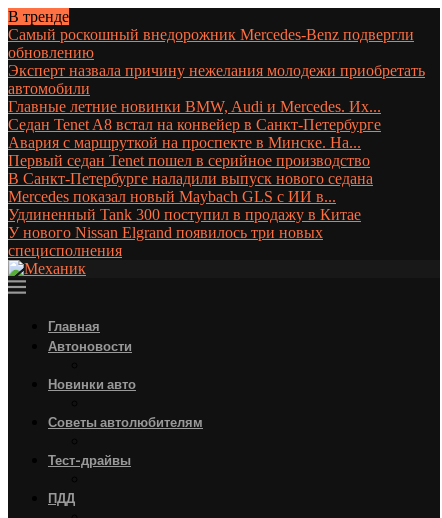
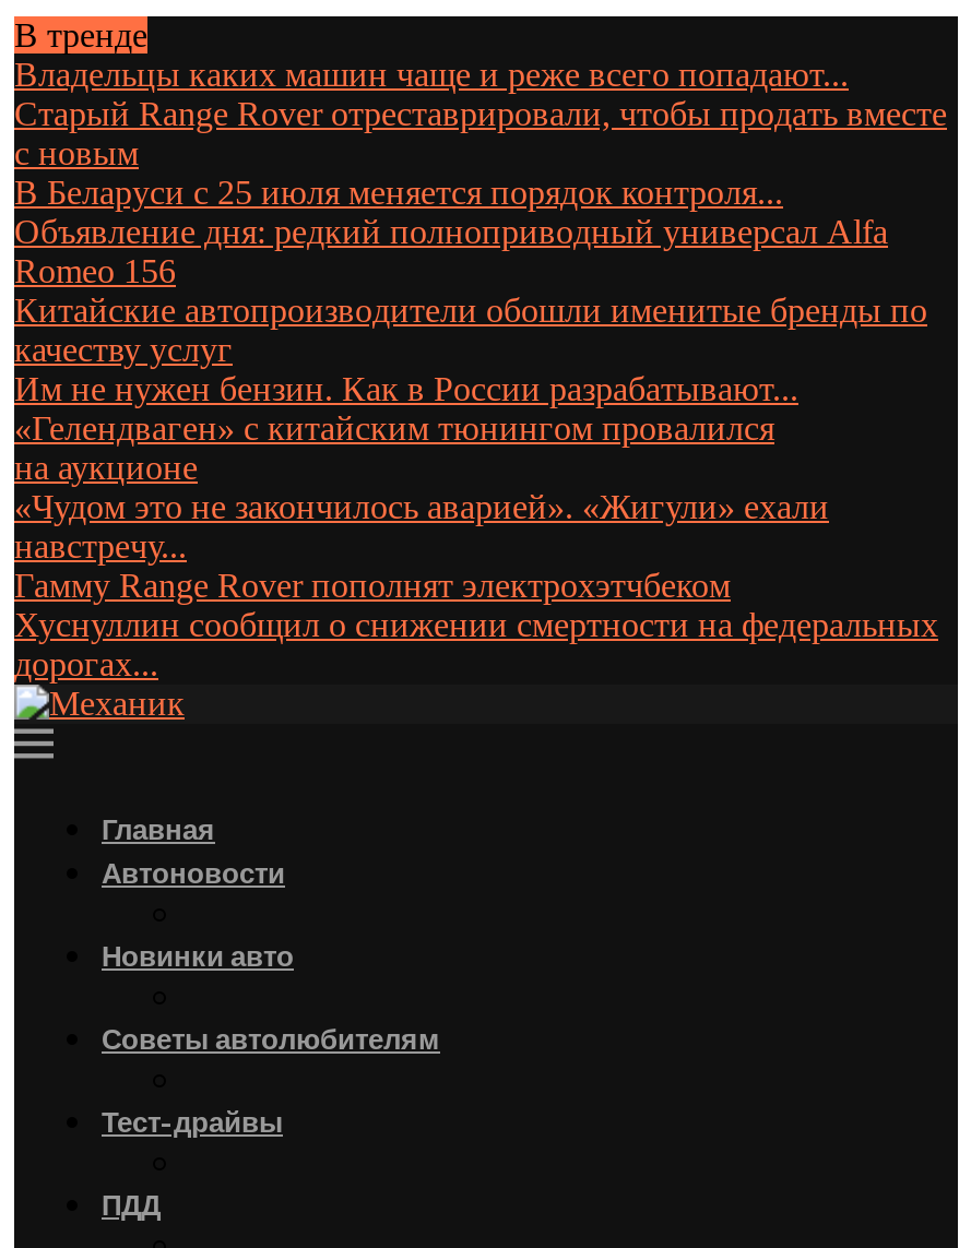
[8,26,425,259] Самый роскошный внедорожник Mercedes-Benz подвергли | обновлению | Эксперт назвала причину нежелания молодежи приобретать | автомобили | Главные летние новинки BMW, Audi и Mercedes. Их... | Седан Tenet A8 встал на конвейер в Санкт-Петербурге | Авария с маршруткой на проспекте в Минске. На... | Первый седан Tenet пошел в серийное производство | В Санкт-Петербурге наладили выпуск нового седана | Mercedes показал новый Maybach GLS с ИИ в... | Удлиненный Tank 300 поступил в продажу в Китае | У нового Nissan Elgrand появилось три новых | специсполнения -> [14,56,947,682] Владельцы каких машин чаще и реже всего попадают... | Старый Range Rover отреставрировали, чтобы продать вместе | с новым | В Беларуси с 25 июля меняется порядок контроля... | Объявление дня: редкий полноприводный универсал Alfa | Romeo 156 | Китайские автопроизводители обошли именитые бренды по | качеству услуг | Им не нужен бензин. Как в России разрабатывают... | «Гелендваген» с китайским тюнингом провалился | на аукционе | «Чудом это не закончилось аварией». «Жигули» ехали | навстречу... | Гамму Range Rover пополнят электрохэтчбеком | Хуснуллин сообщил о снижении смертности на федеральных | дорогах...

